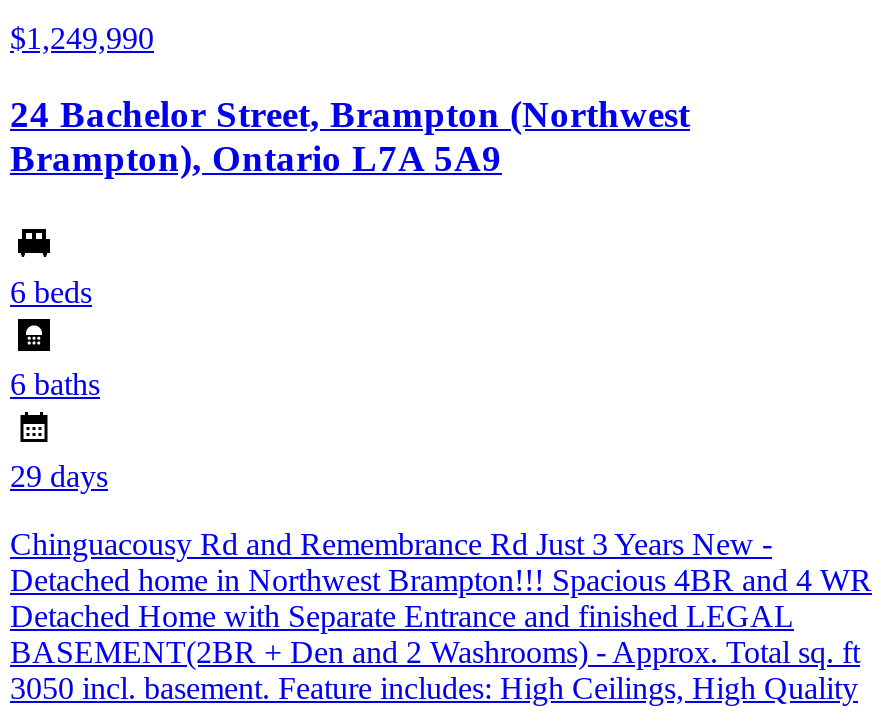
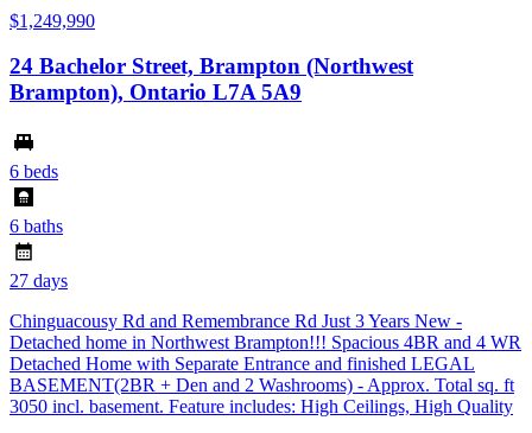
[10,459,108,493] 29 days -> [9,270,68,291] 27 days

